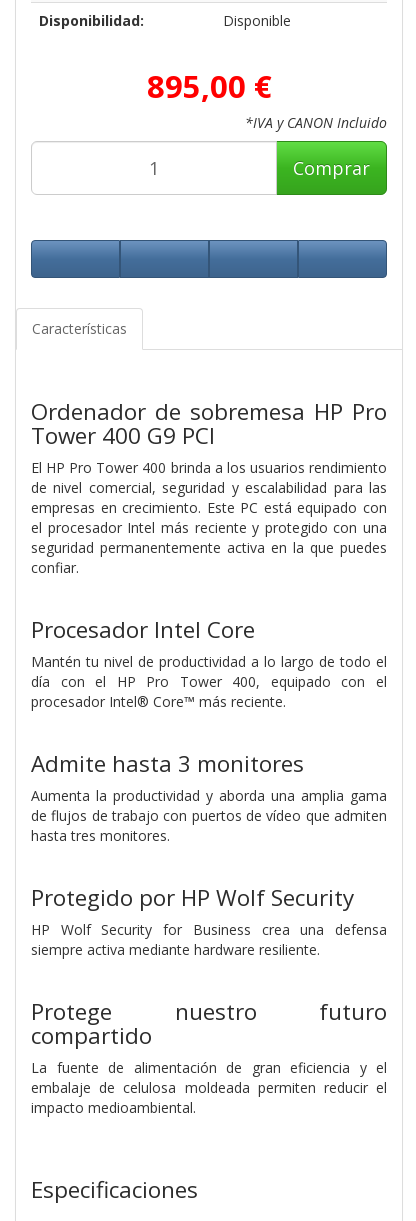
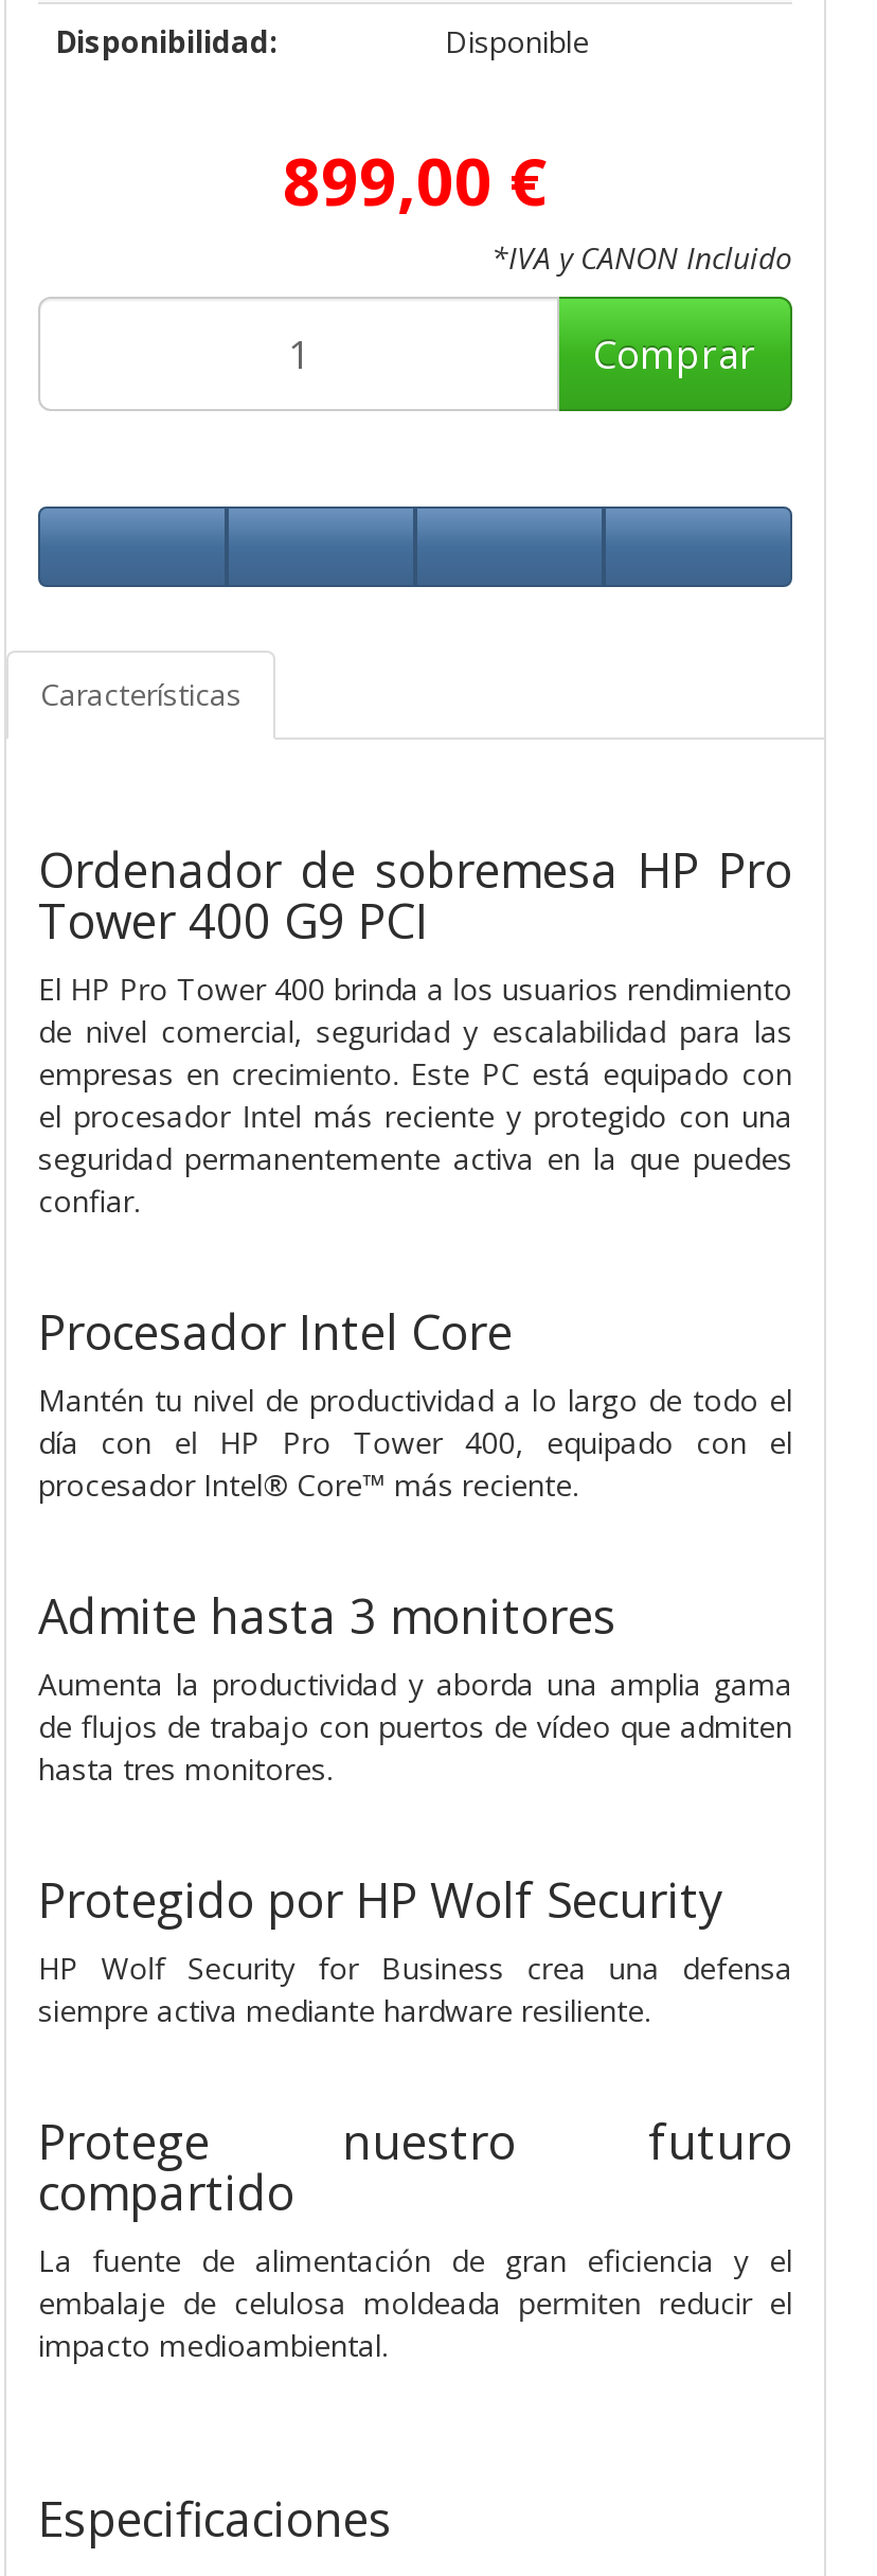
[146,65,271,107] 895,00 € -> [283,135,548,224] 899,00 €

